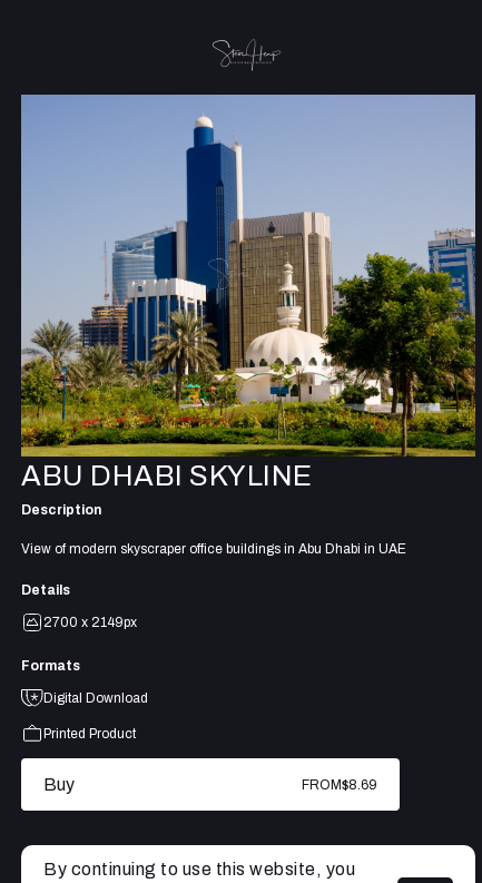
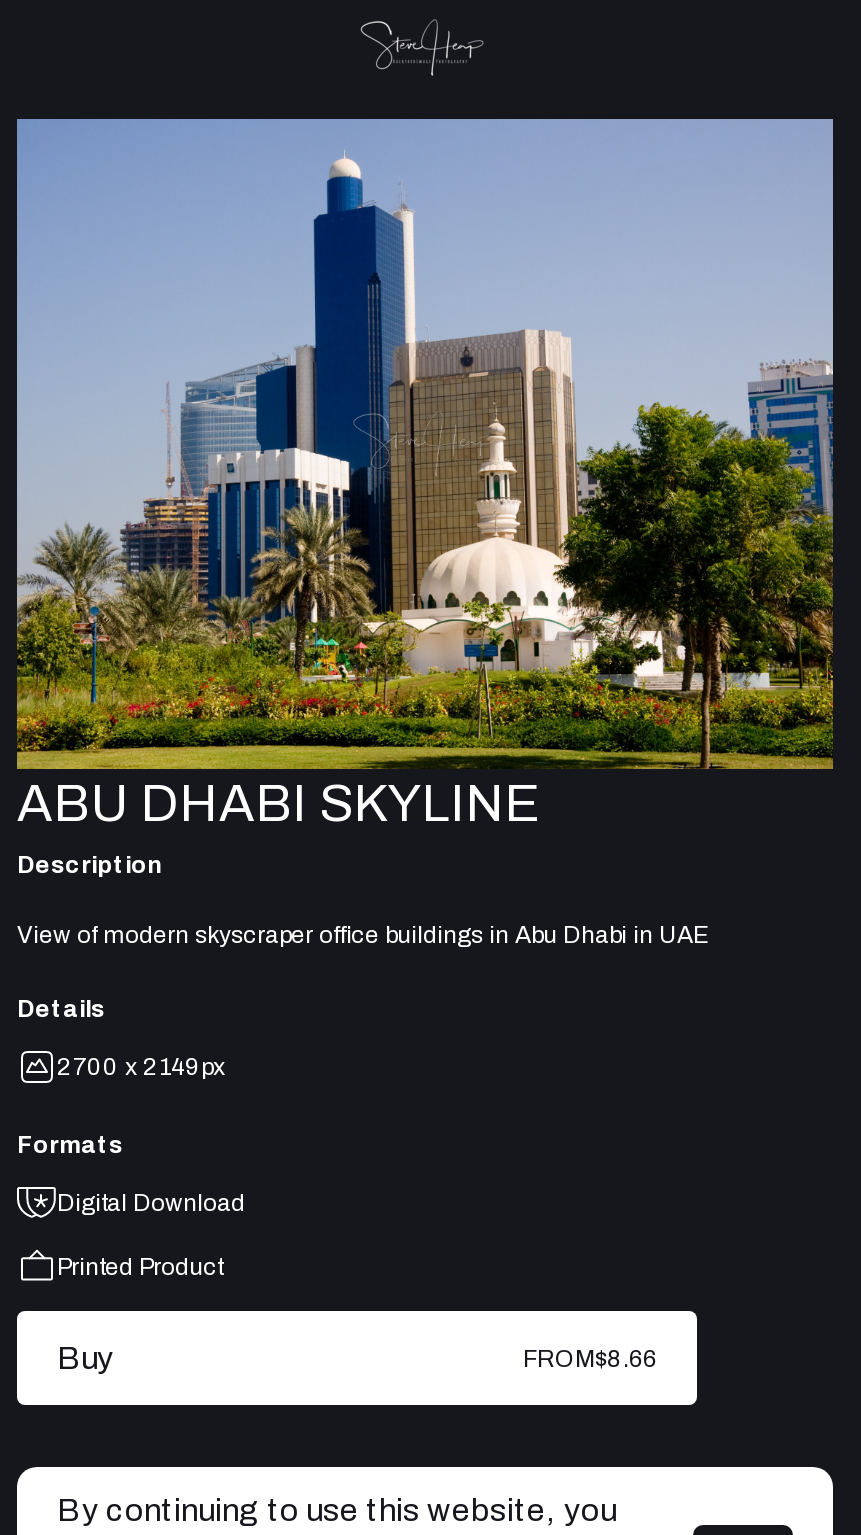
[302,777,377,793] FROM$8.69 -> [523,1345,657,1373] FROM$8.66

